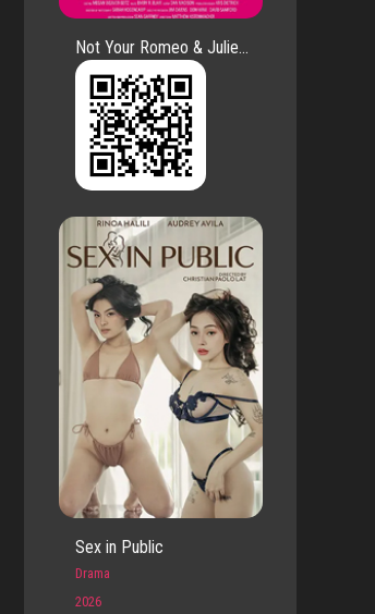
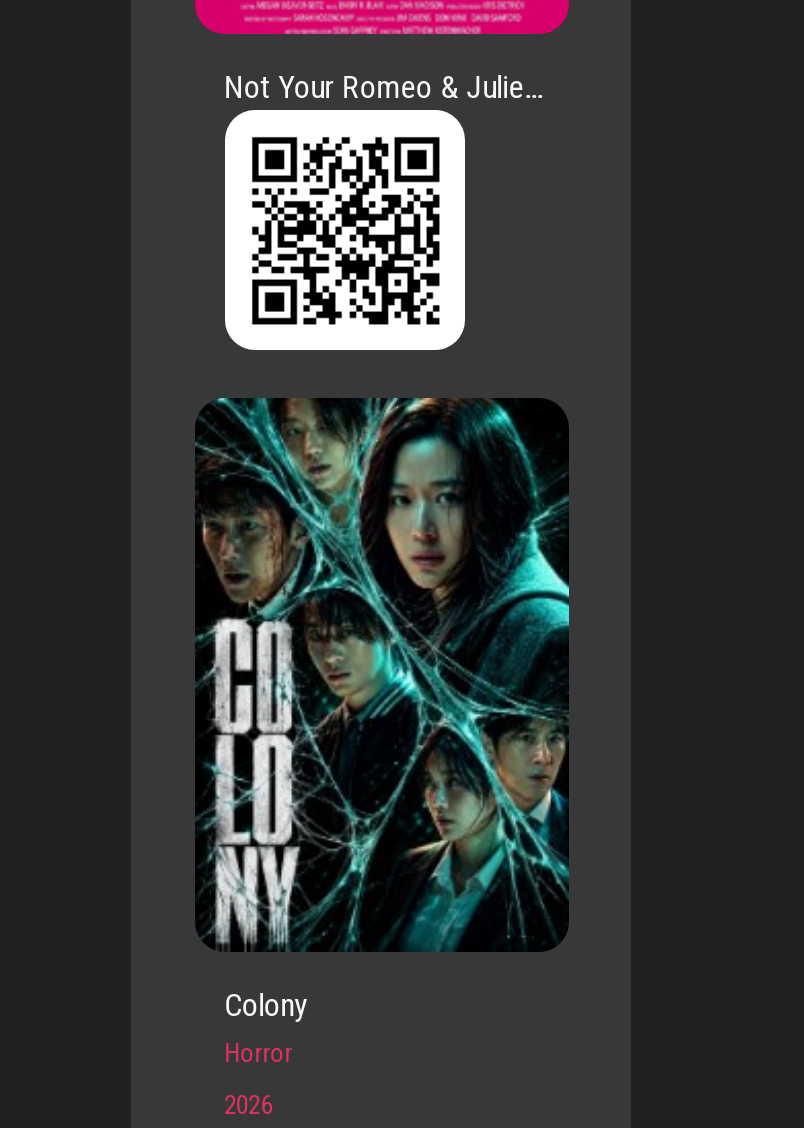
[58,216,264,581] [image] | Sex in Public | Drama -> [195,398,571,1068] [image] | Colony | Horror

